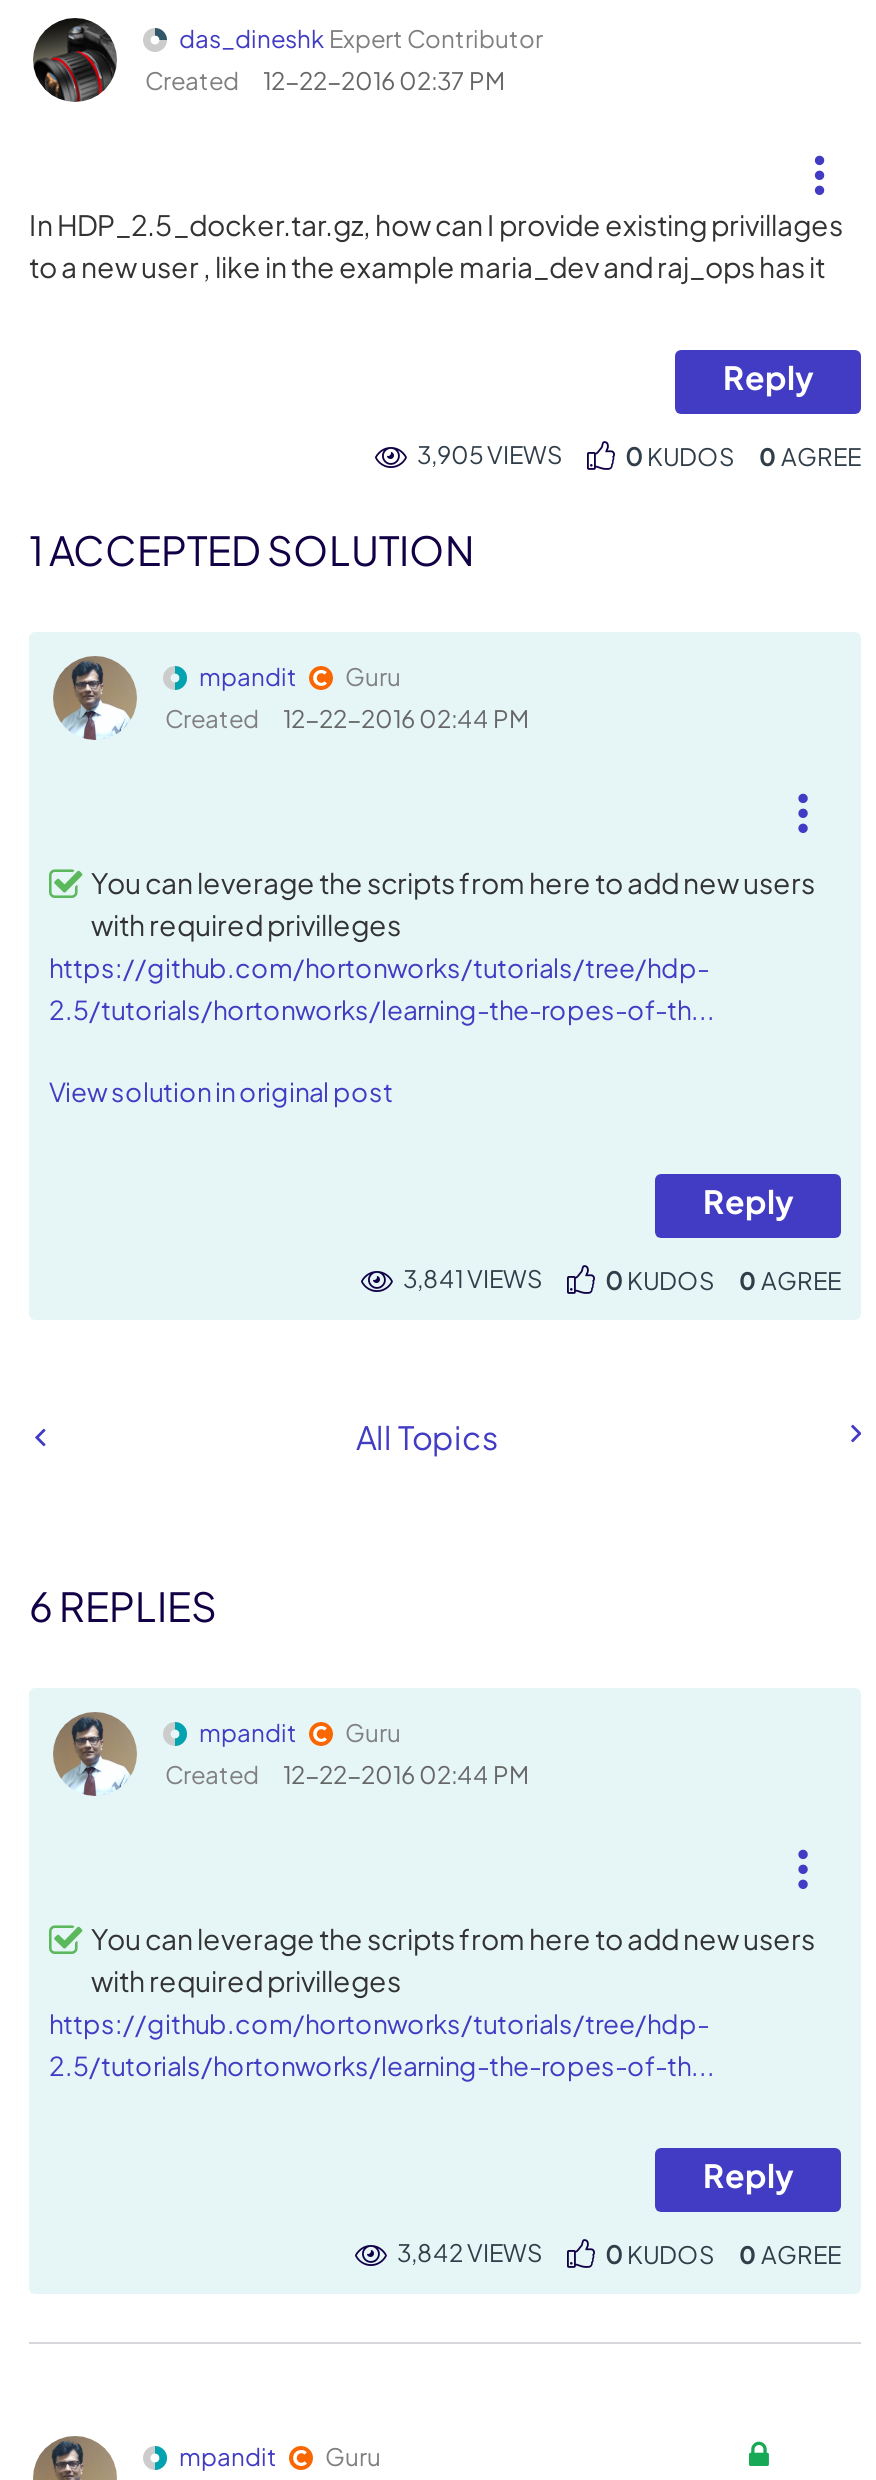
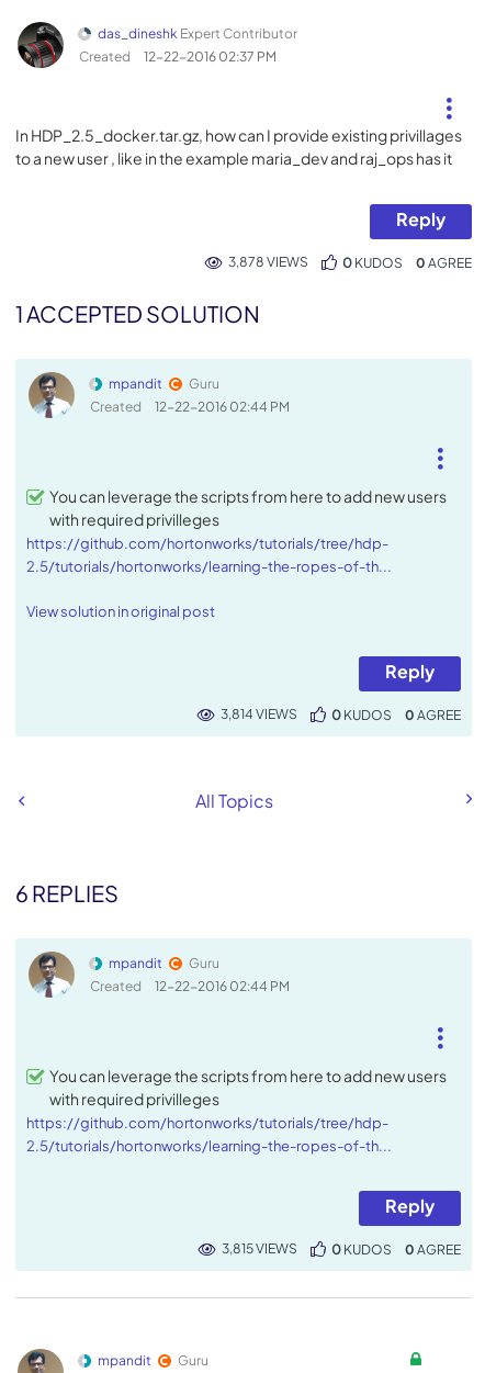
[417,440,563,470] 3,905 VIEWS -> [228,254,308,270] 3,878 VIEWS
[403,1264,543,1294] 3,841 VIEWS -> [221,706,297,722] 3,814 VIEWS
[397,2238,543,2268] 3,842 VIEWS -> [222,1240,297,1257] 3,815 VIEWS

